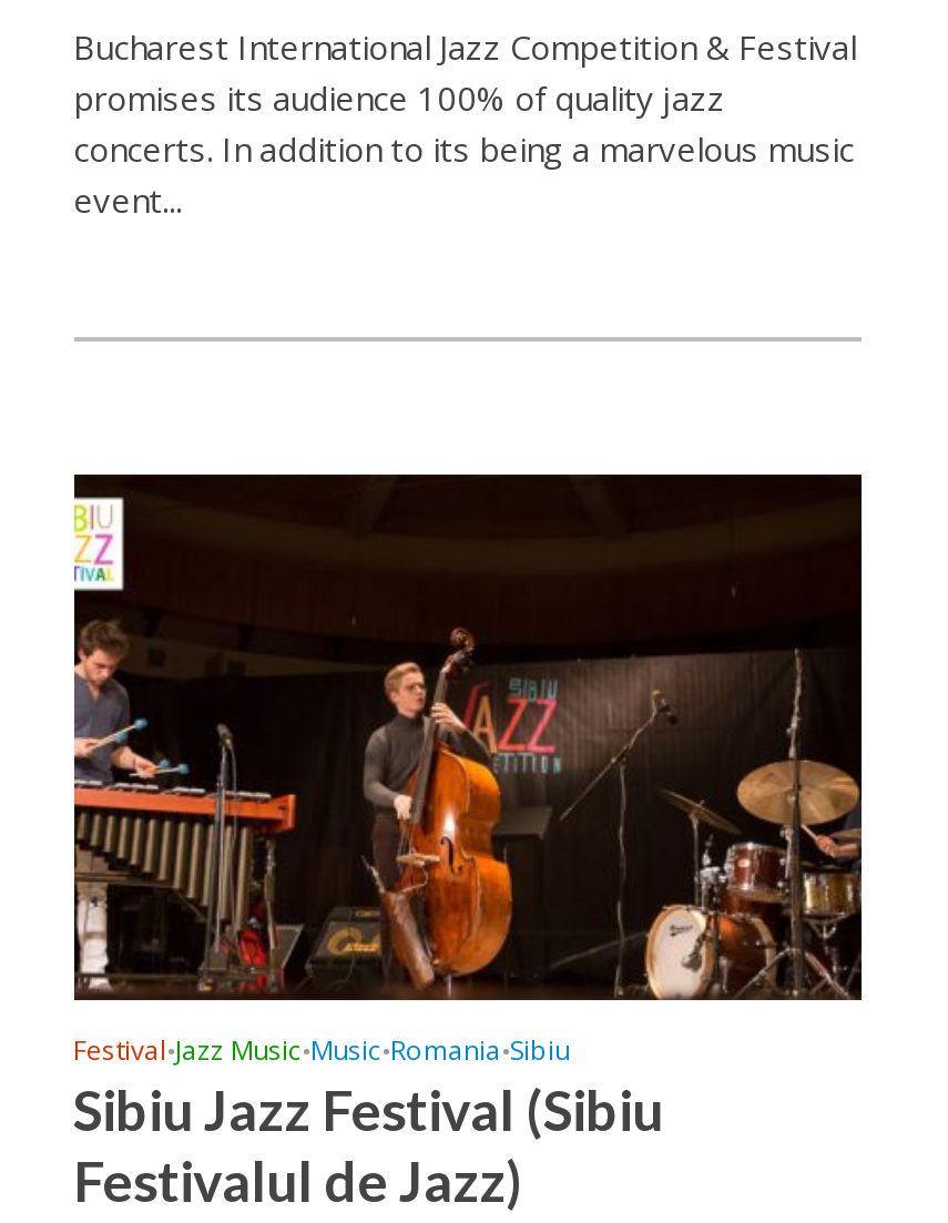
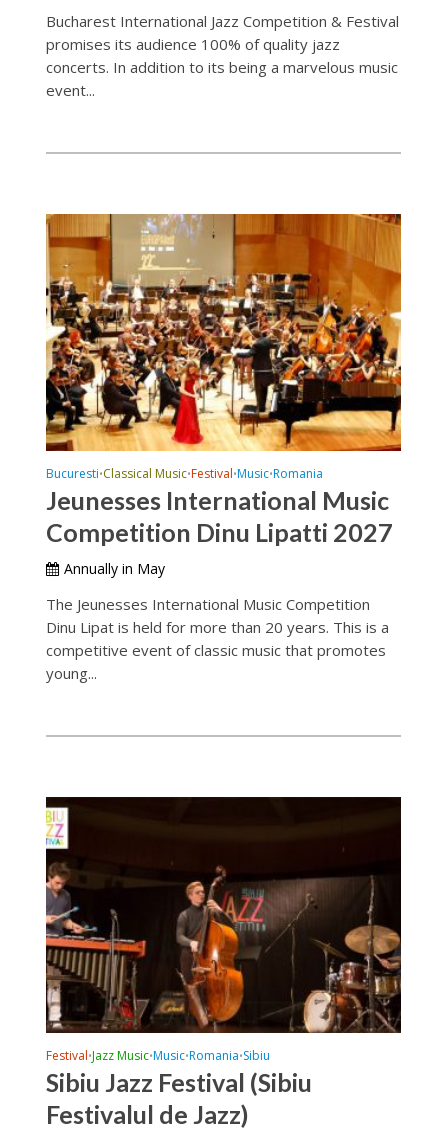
none -> [45,213,402,682] [image] | Bucuresti•Classical Music•Festival•Music•Romania | Jeunesses International Music | Competition Dinu Lipatti 2027 | Annually in May | The Jeunesses International Music Competition | Dinu Lipat is held for more than 20 years. This is a | competitive event of classic music that promotes | young...

